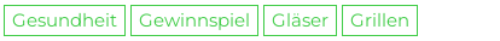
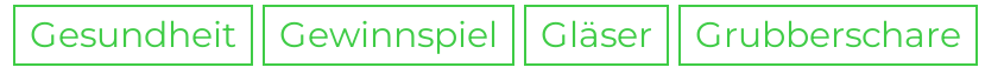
[350,8,409,31] Grillen -> [695,12,961,56] Grubberschare

